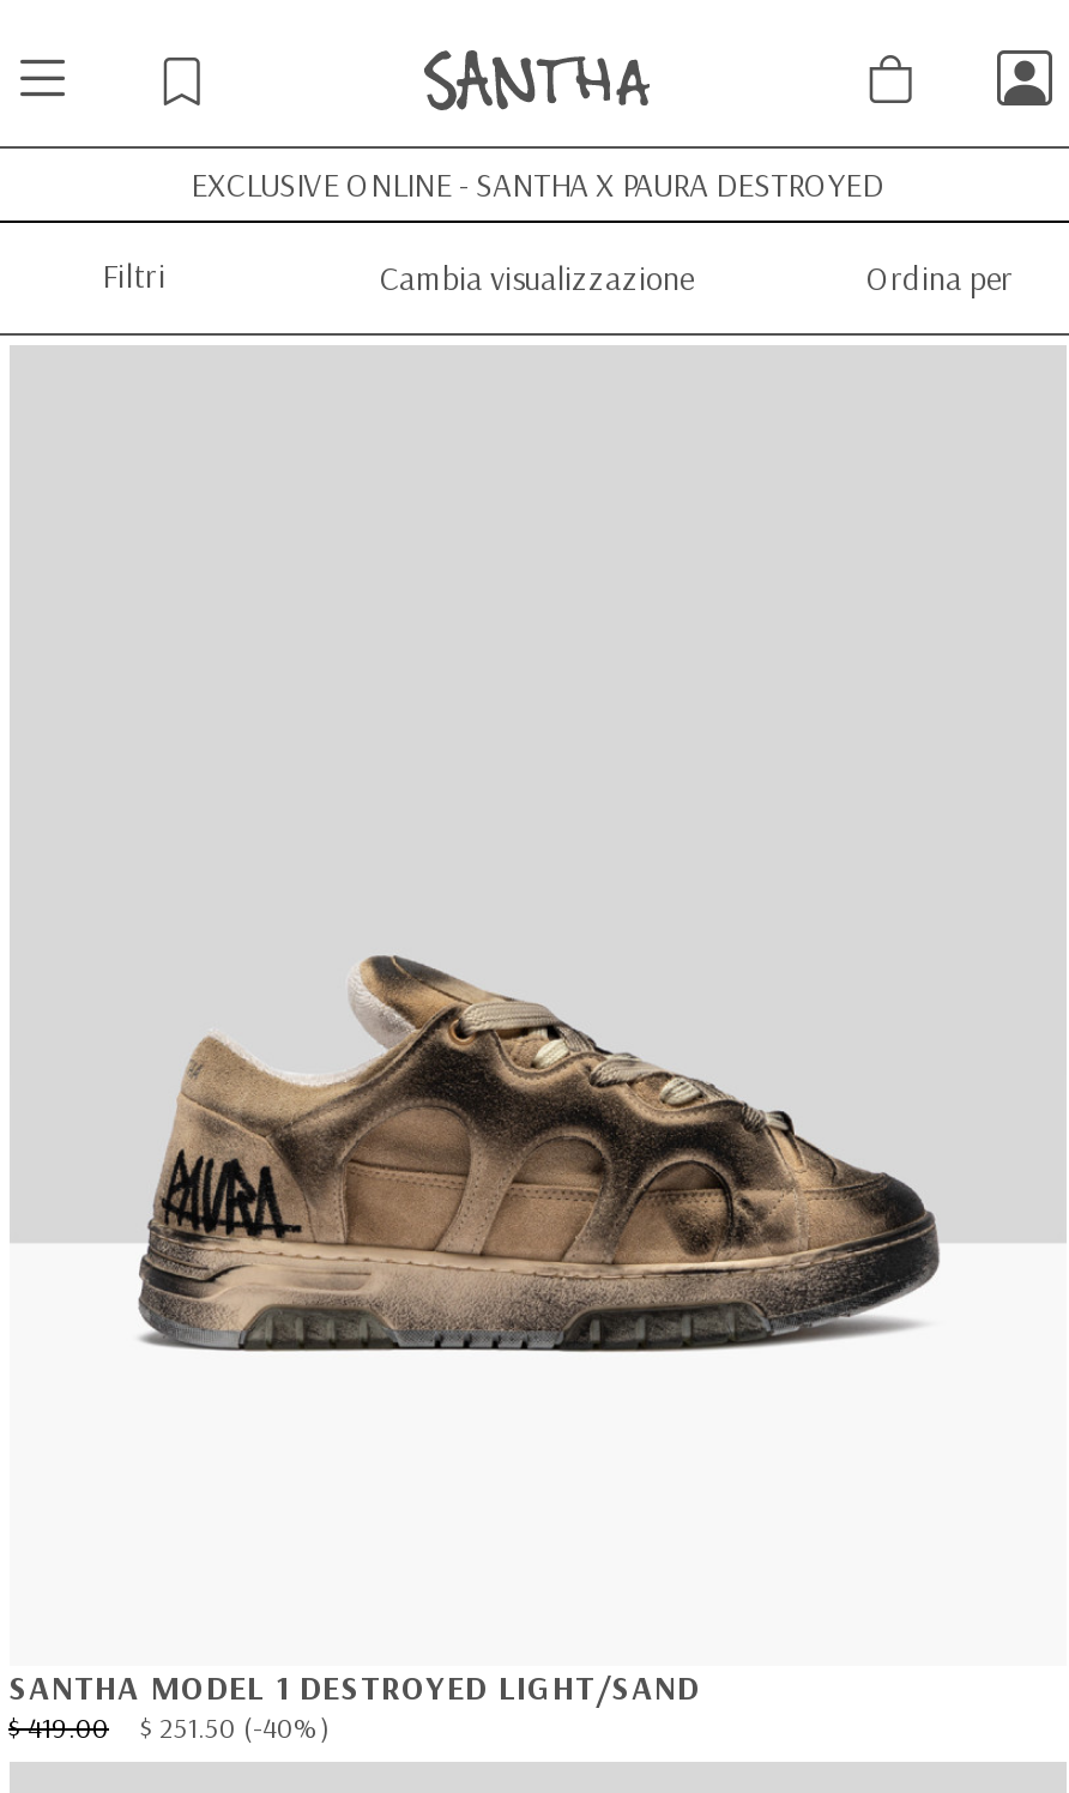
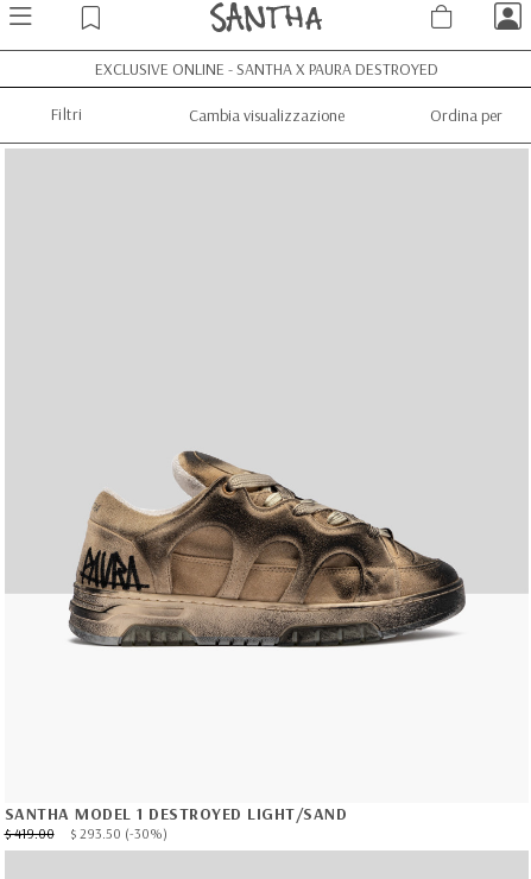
[140,1709,330,1745] $ 251.50 (-40%) -> [69,824,167,842] $ 293.50 (-30%)

